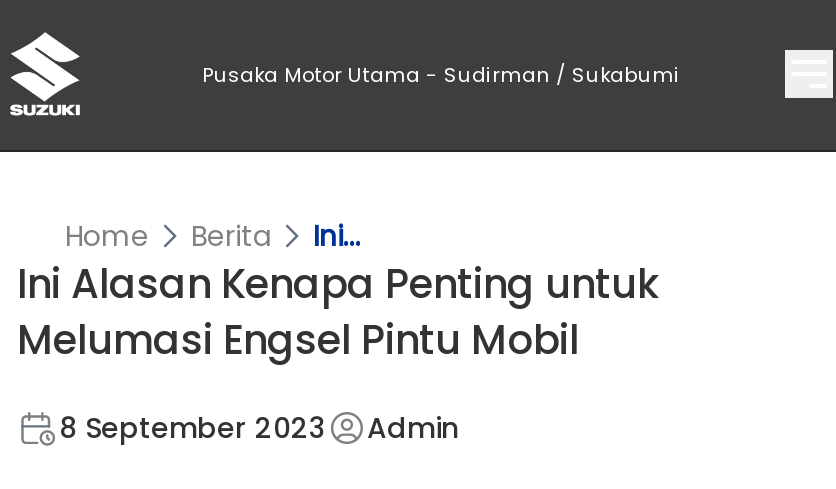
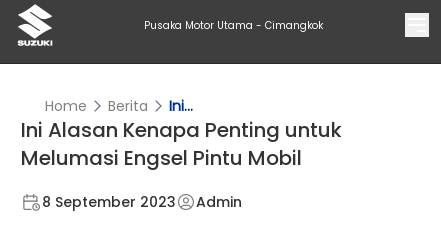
[202,59,680,89] Pusaka Motor Utama - Sudirman / Sukabumi -> [143,17,322,32] Pusaka Motor Utama - Cimangkok

